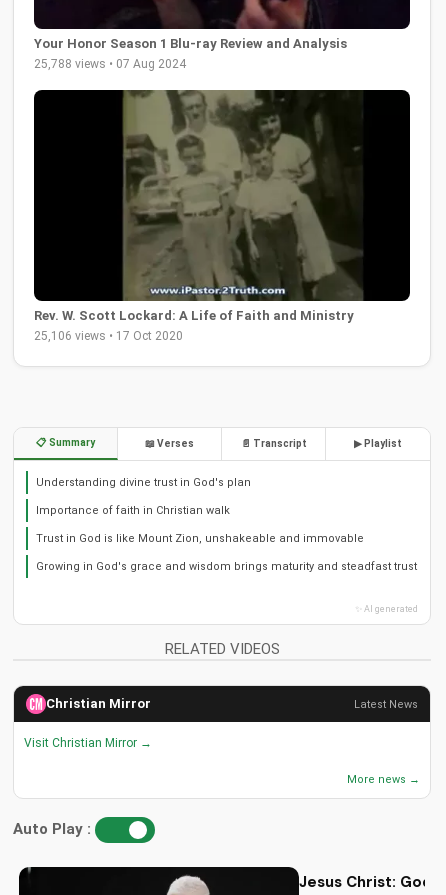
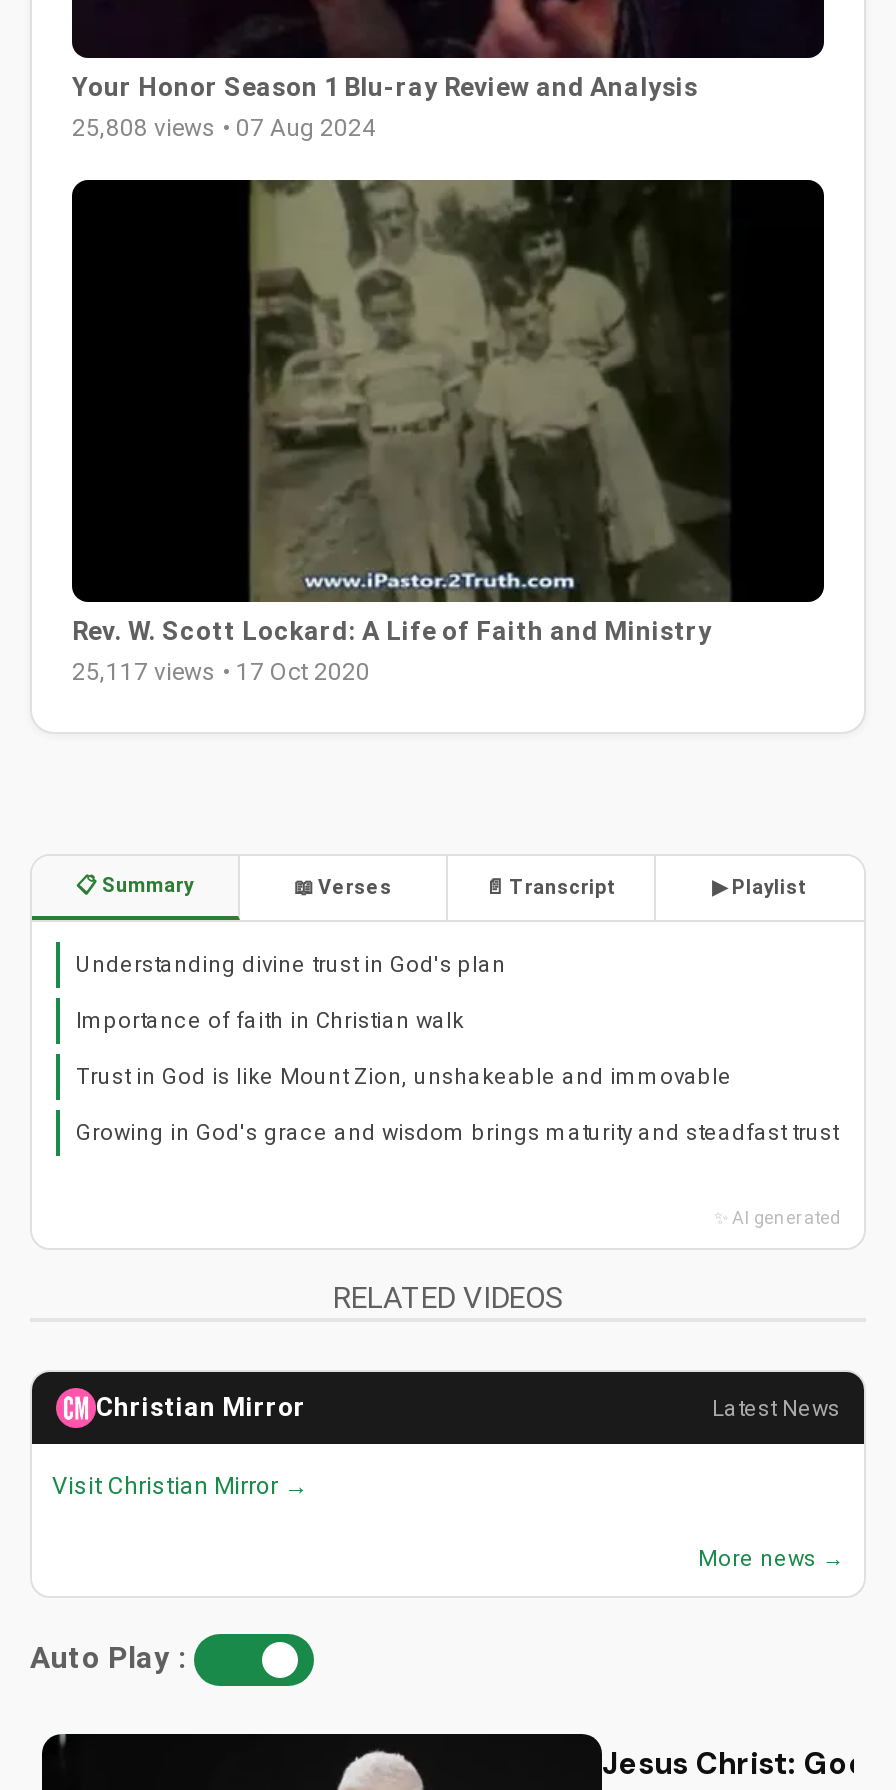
[34,57,186,71] 25,788 views • 07 Aug 2024 -> [72,113,376,141] 25,808 views • 07 Aug 2024
[34,329,183,343] 25,106 views • 17 Oct 2020 -> [72,658,370,686] 25,117 views • 17 Oct 2020

